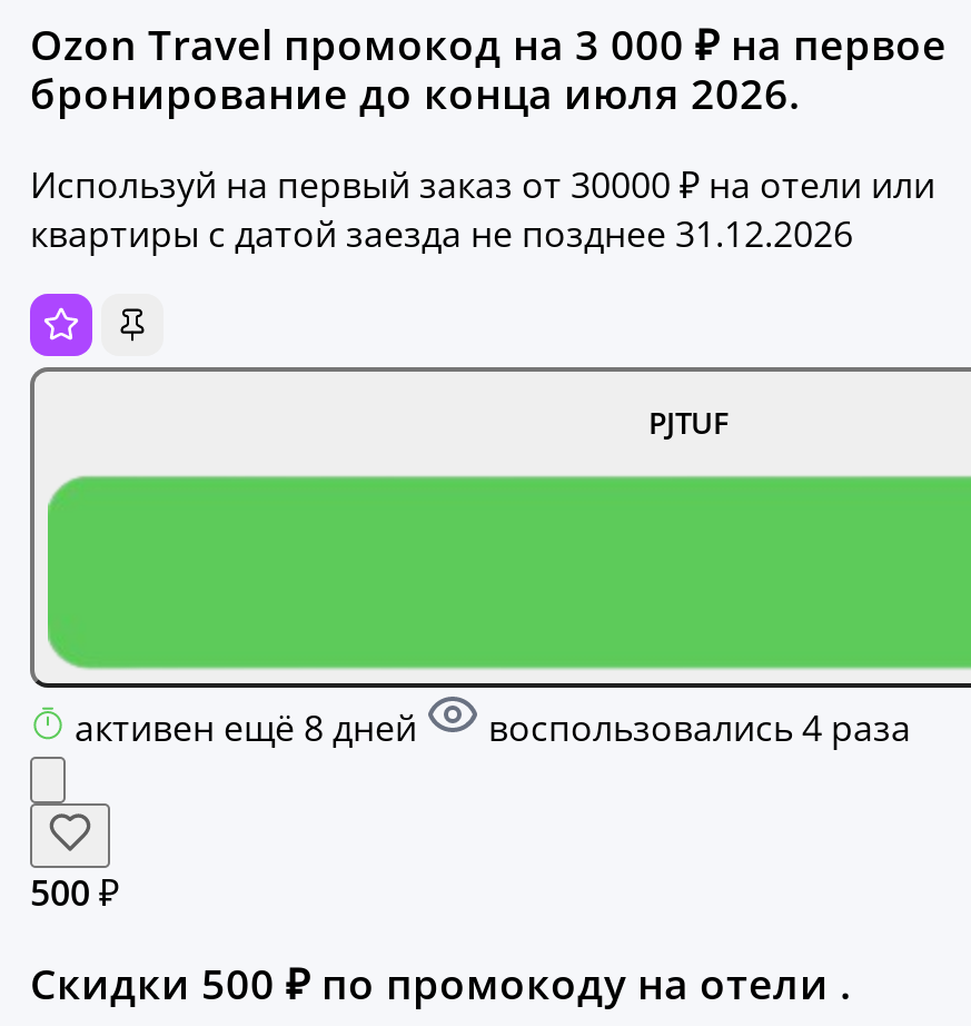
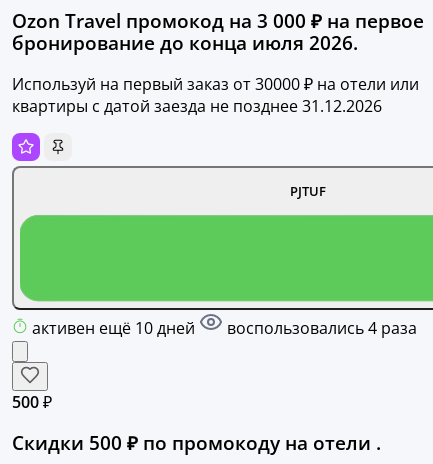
[75,703,426,752] активен ещё 8 дней -> [32,317,199,339] активен ещё 10 дней

